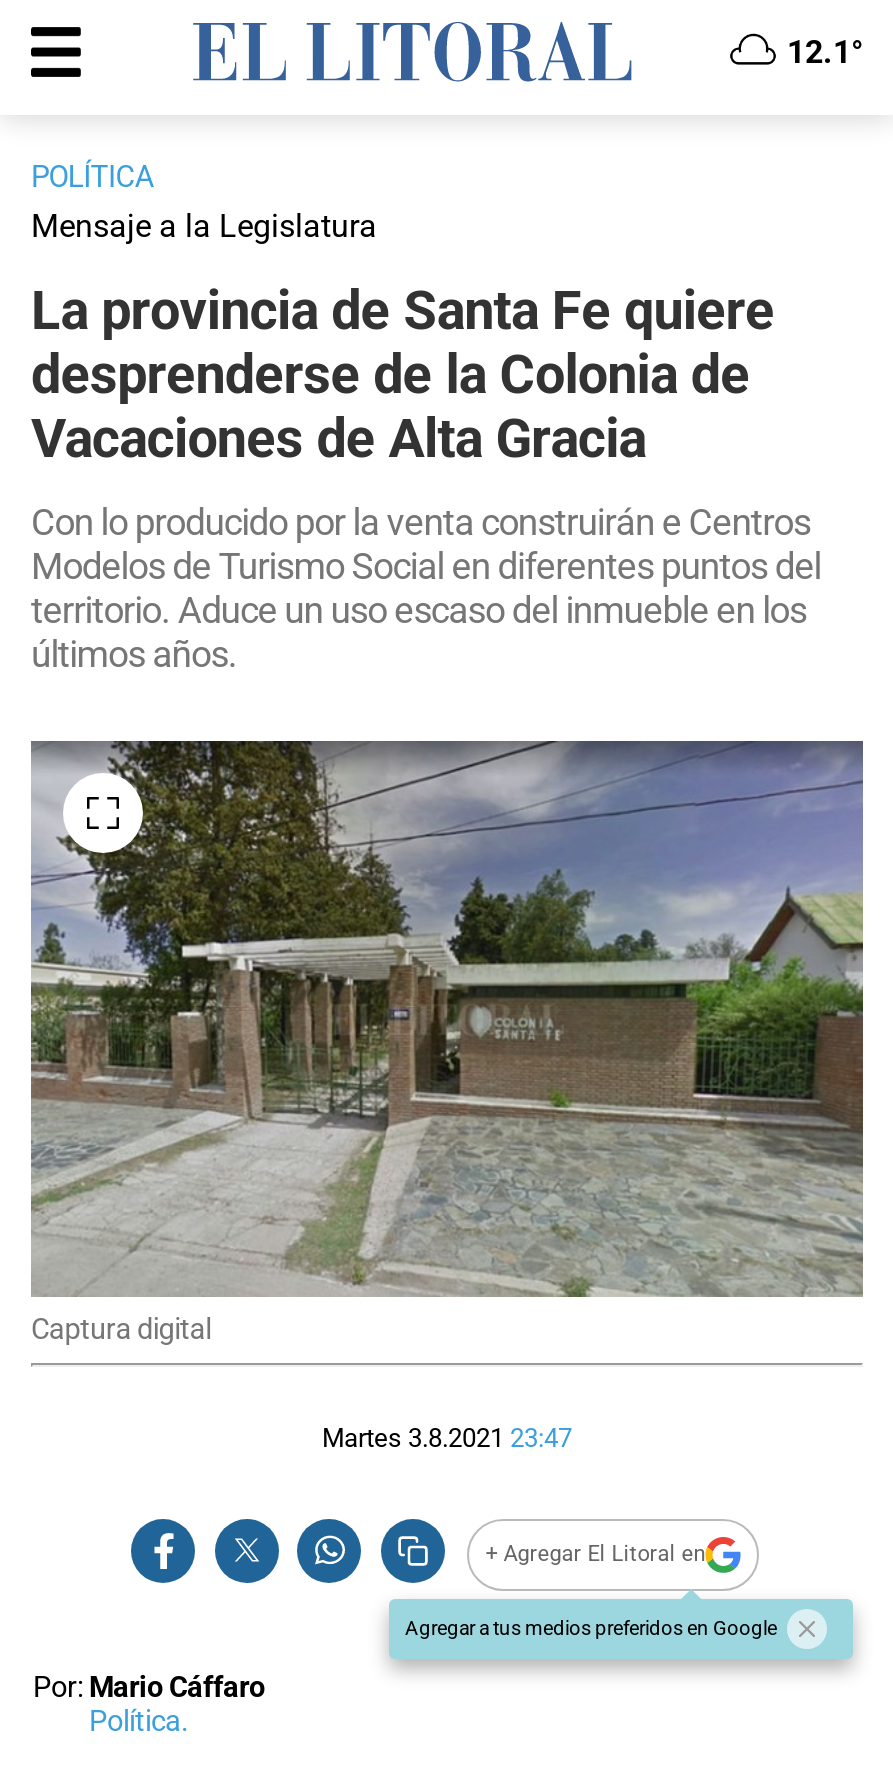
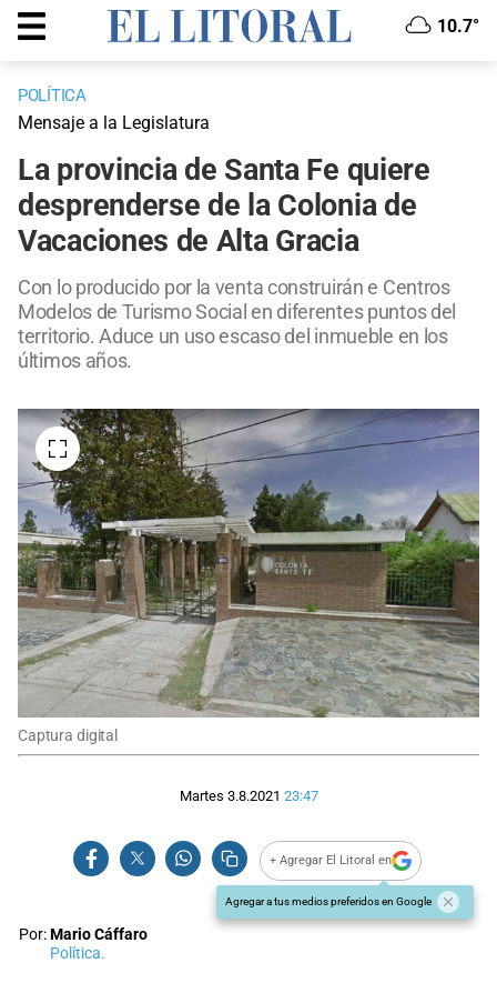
[787,32,863,70] 12.1° -> [437,15,479,36] 10.7°

